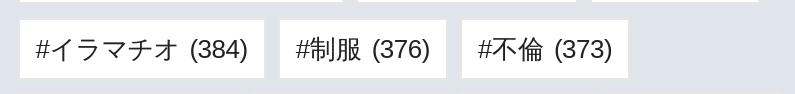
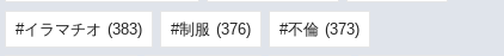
[50,34,248,64] イラマチオ (384) -> [24,20,142,38] イラマチオ (383)

